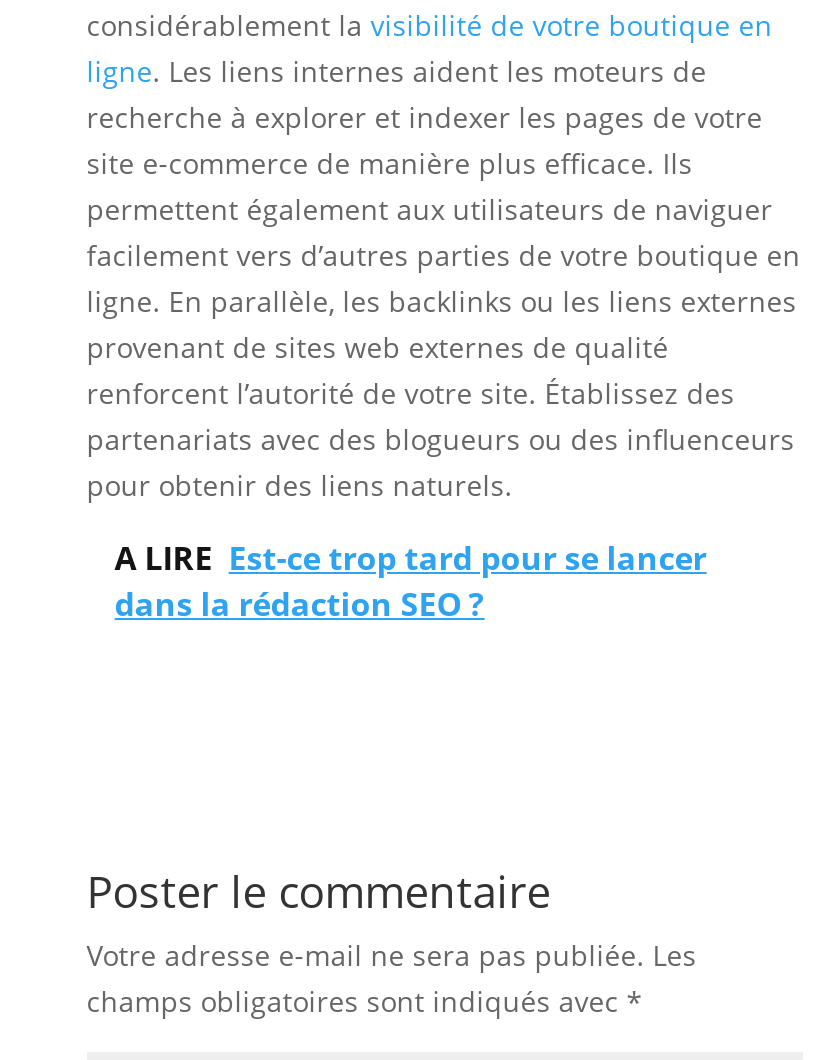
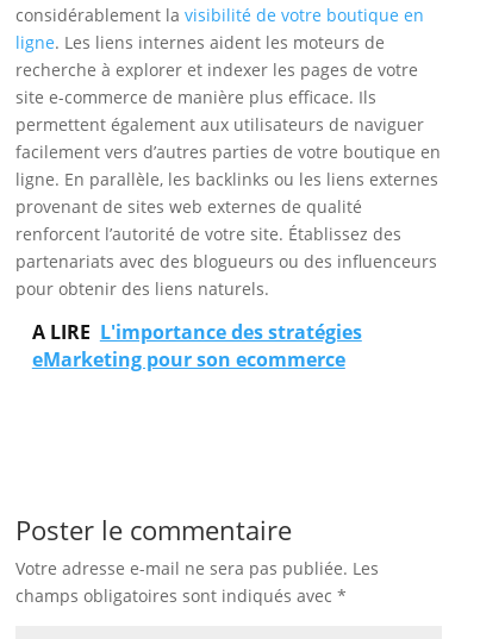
[115,535,707,625] A LIRE Est-ce trop tard pour se lancer | dans la rédaction SEO ? -> [32,319,362,372] A LIRE L'importance des stratégies | eMarketing pour son ecommerce

